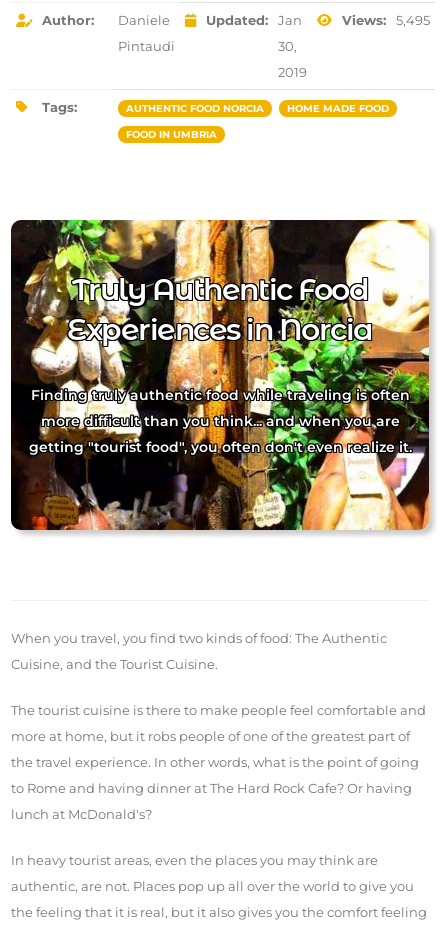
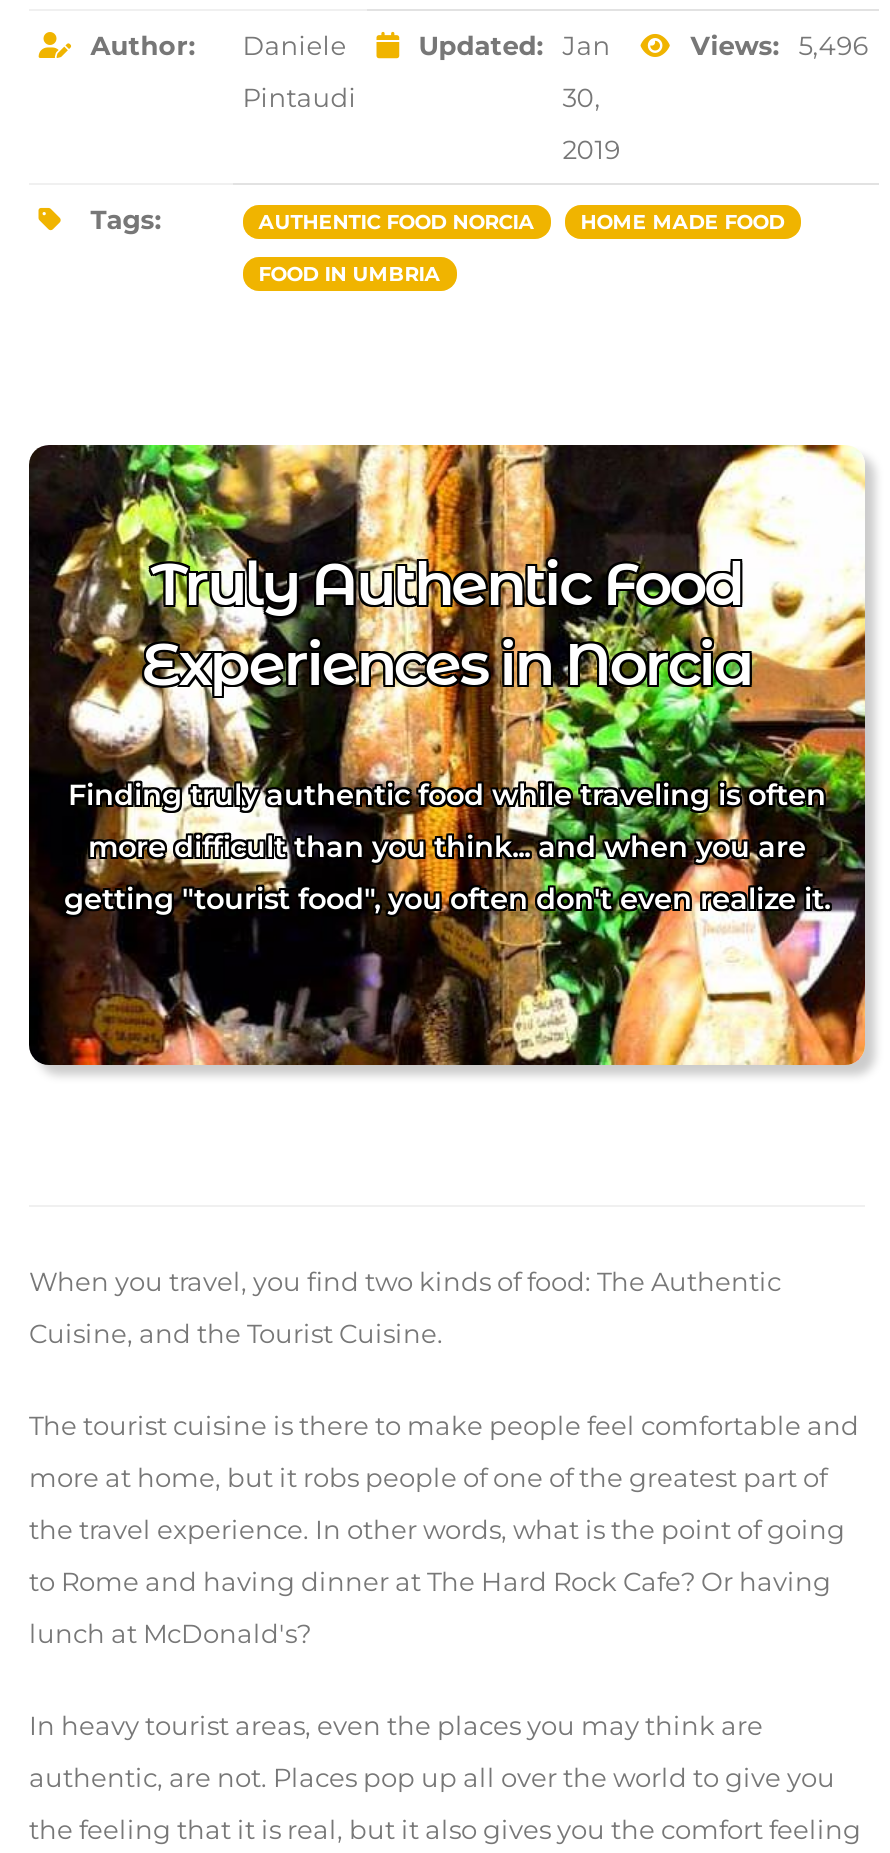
[342,12,430,28] Views: 5,495 -> [691,29,869,61] Views: 5,496

